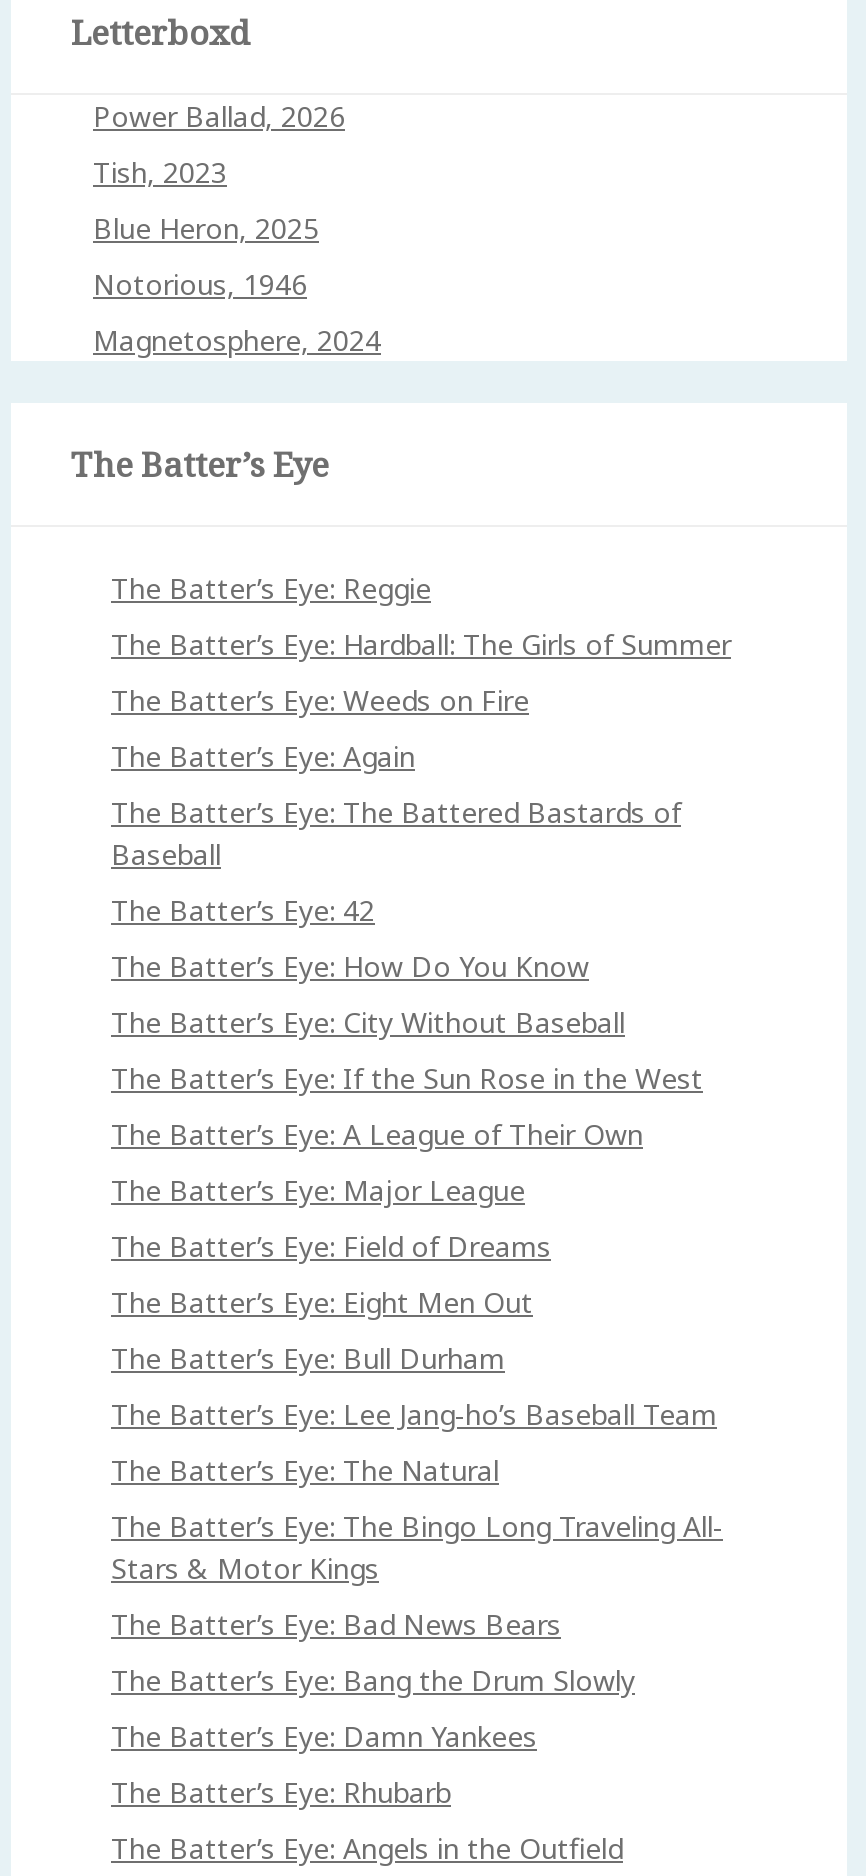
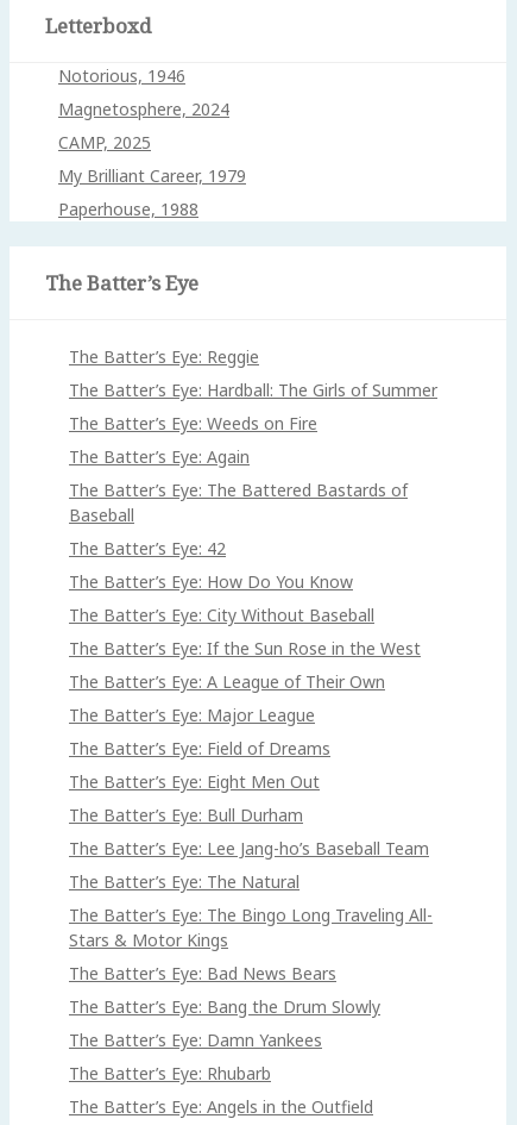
[93,96,345,246] Power Ballad, 2026 | Tish, 2023 | Blue Heron, 2025 -> none
moved [93,264,381,358] -> [58,64,229,120]: Notorious, 1946 | Magnetosphere, 2024
none -> [58,131,246,220] CAMP, 2025 | My Brilliant Career, 1979 | Paperhouse, 1988

